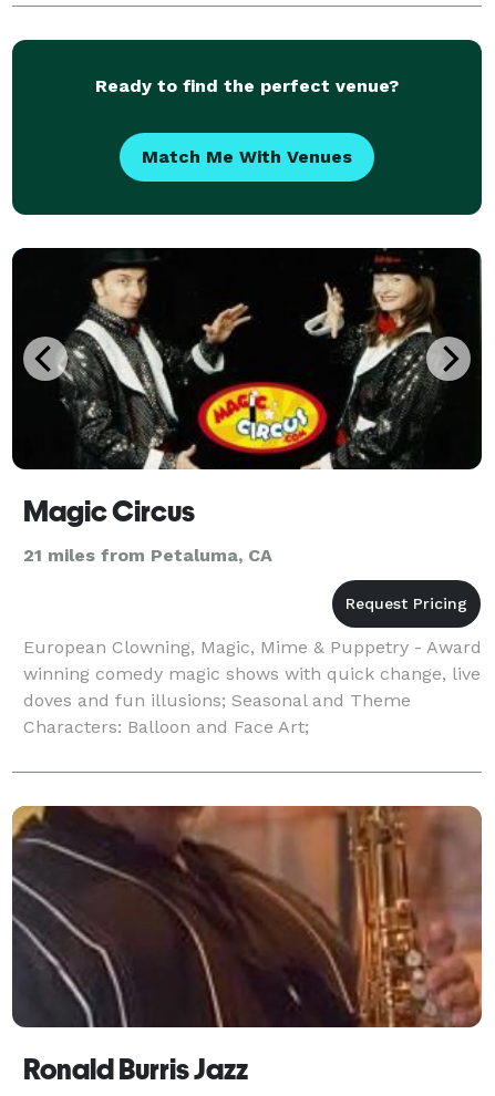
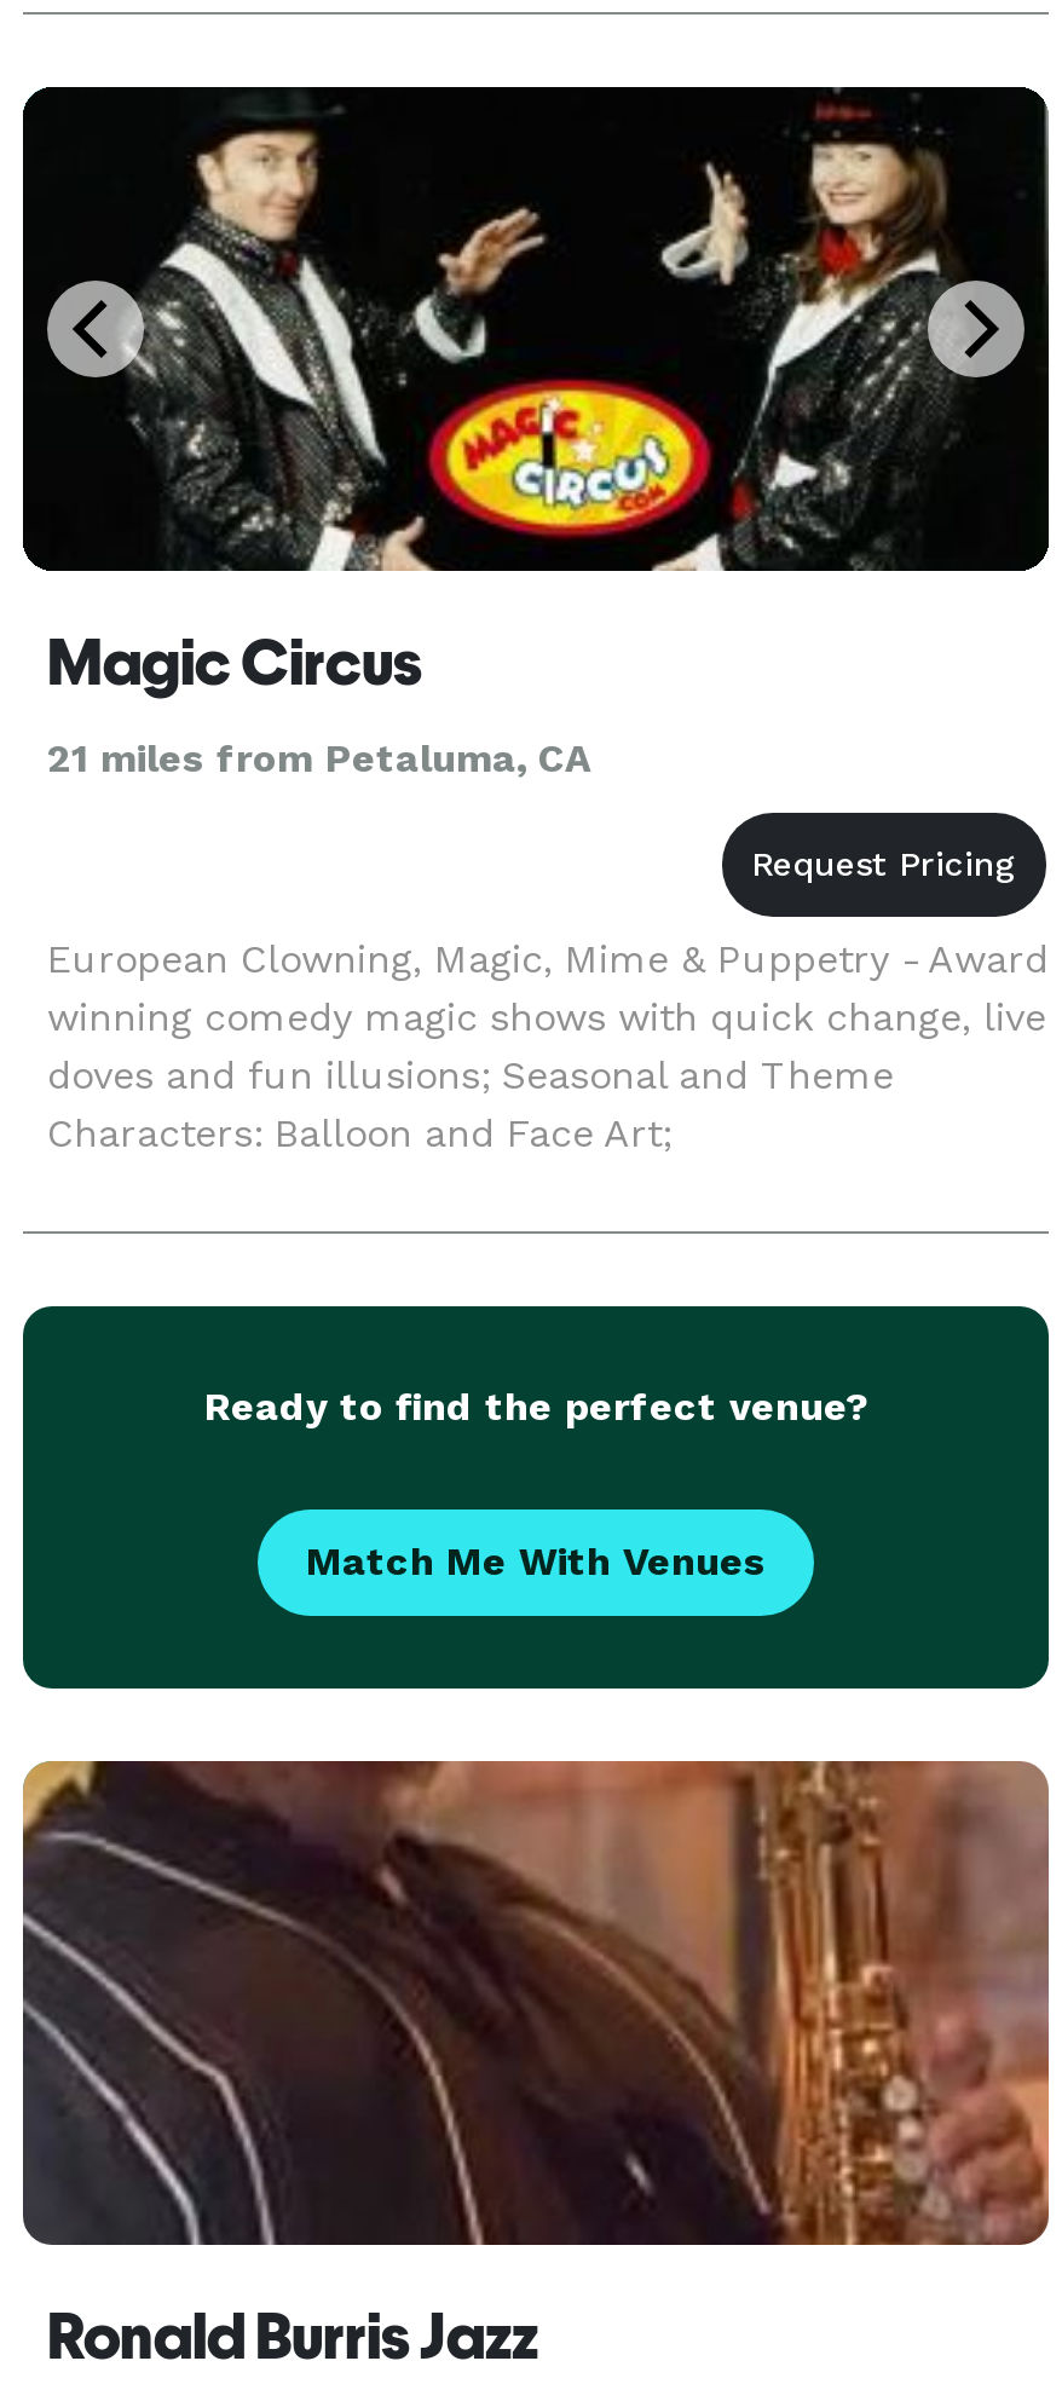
moved [11,40,483,216] -> [21,1304,1051,1689]: [image] | Ready to find the perfect venue? | Match Me With Venues
moved [23,248,482,737] -> [47,87,1049,1156]: [image] | Magic Circus | 21 miles from Petaluma, CA | European Clowning, Magic, Mime & Puppetry - Award | winning comedy magic shows with quick change, live | doves and fun illusions; Seasonal and Theme | Characters: Balloon and Face Art;

